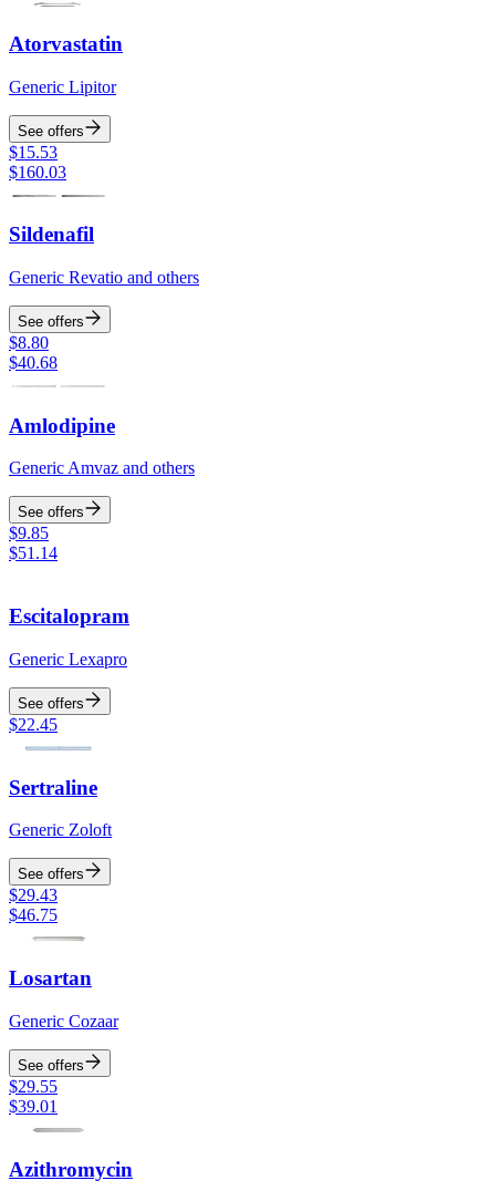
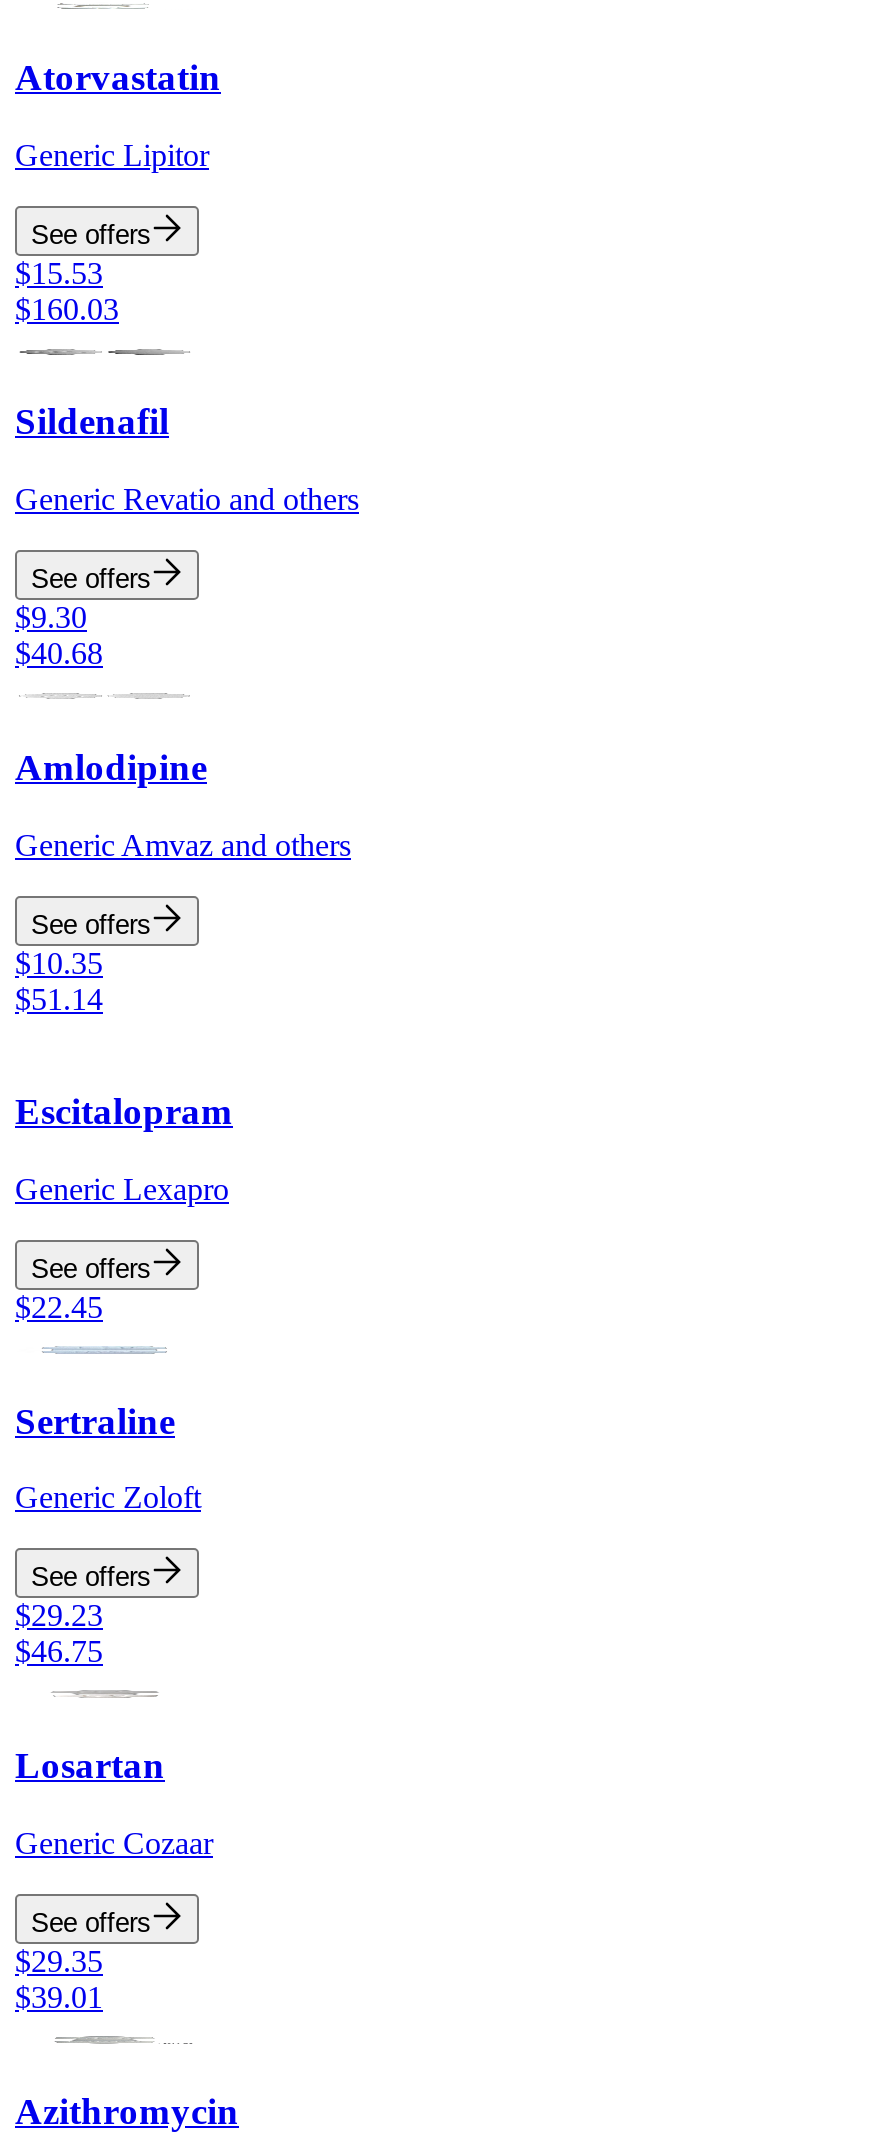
[9,333,49,352] $8.80 -> [15,600,87,634] $9.30
[9,524,49,543] $9.85 -> [15,945,103,979] $10.35
[9,886,58,905] $29.43 -> [15,1599,103,1633] $29.23
[9,1077,58,1096] $29.55 -> [15,1944,103,1978] $29.35

